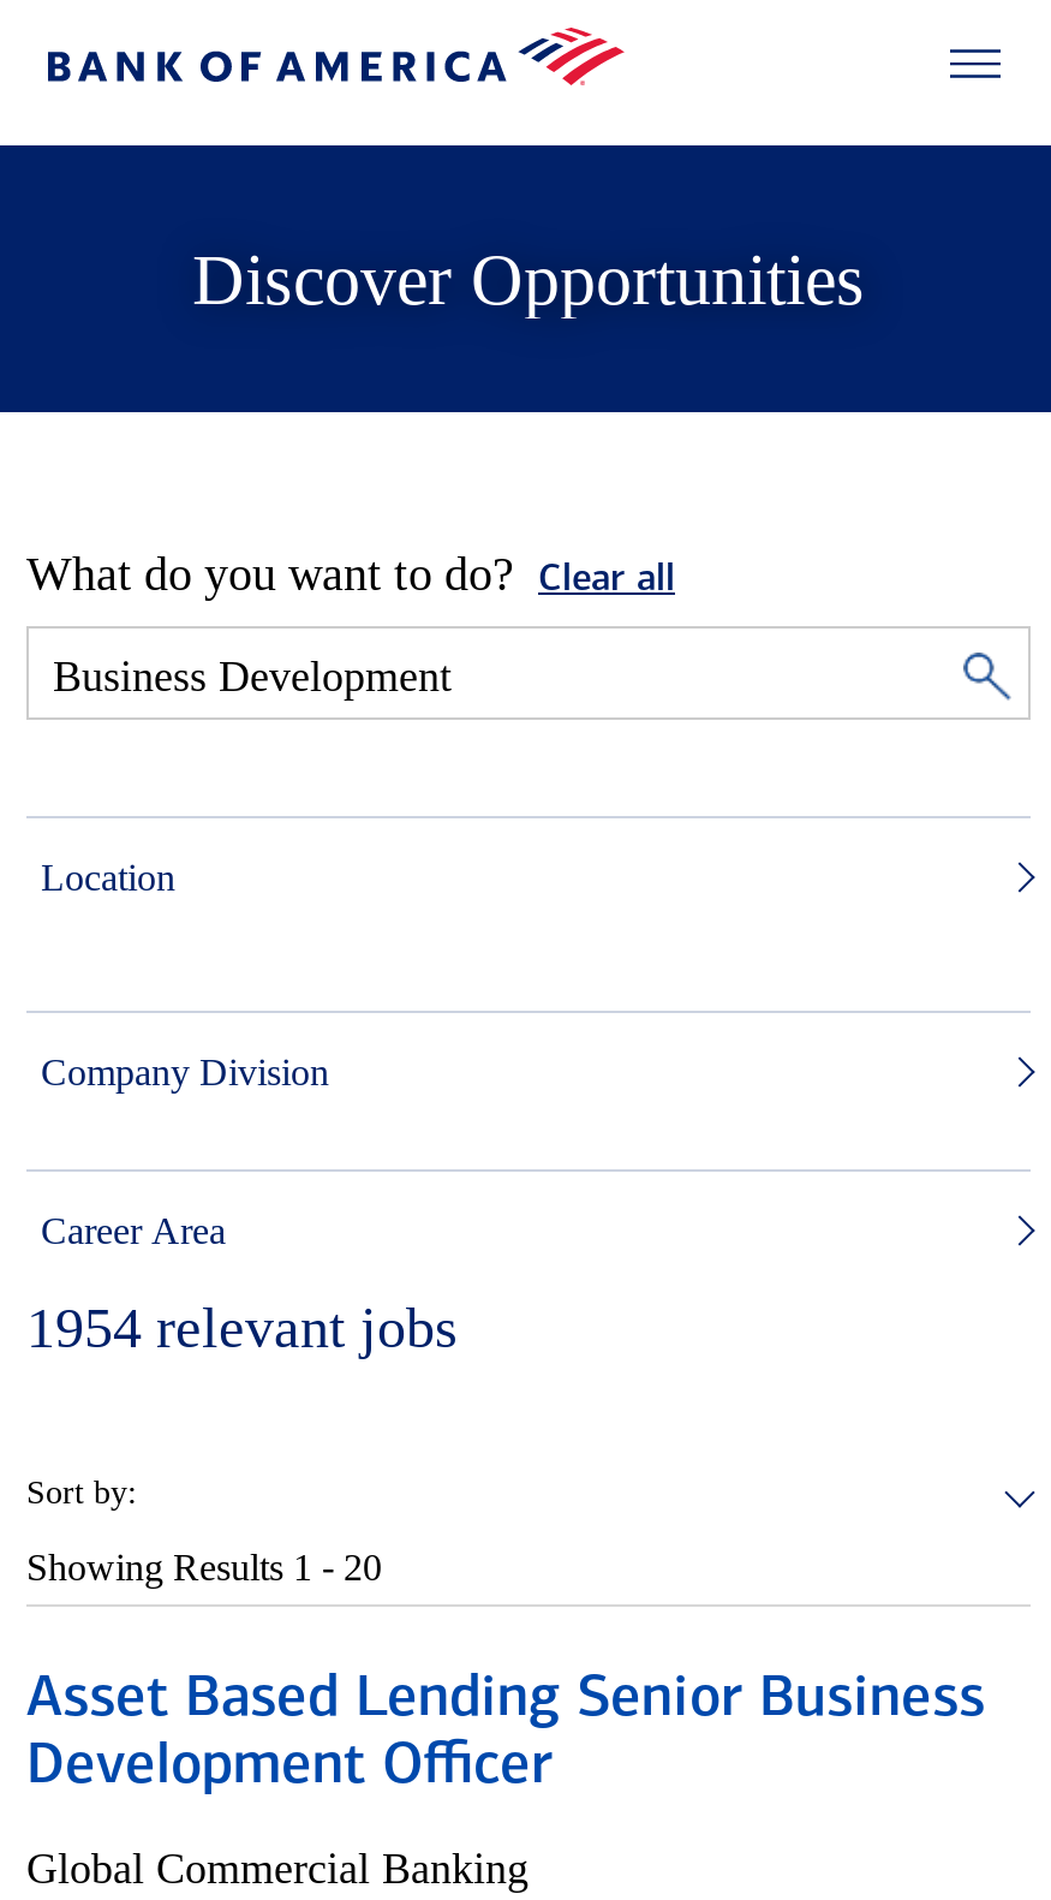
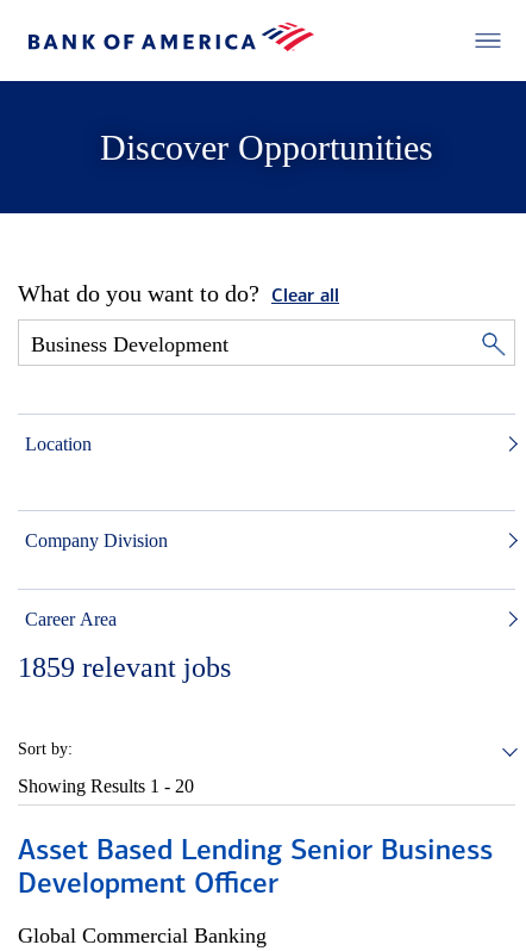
[26,1297,456,1359] 1954 relevant jobs -> [18,652,231,683] 1859 relevant jobs

